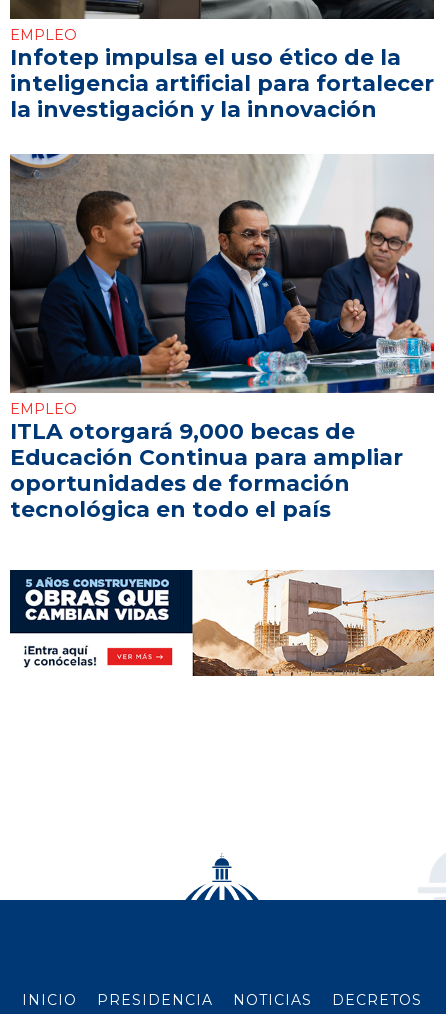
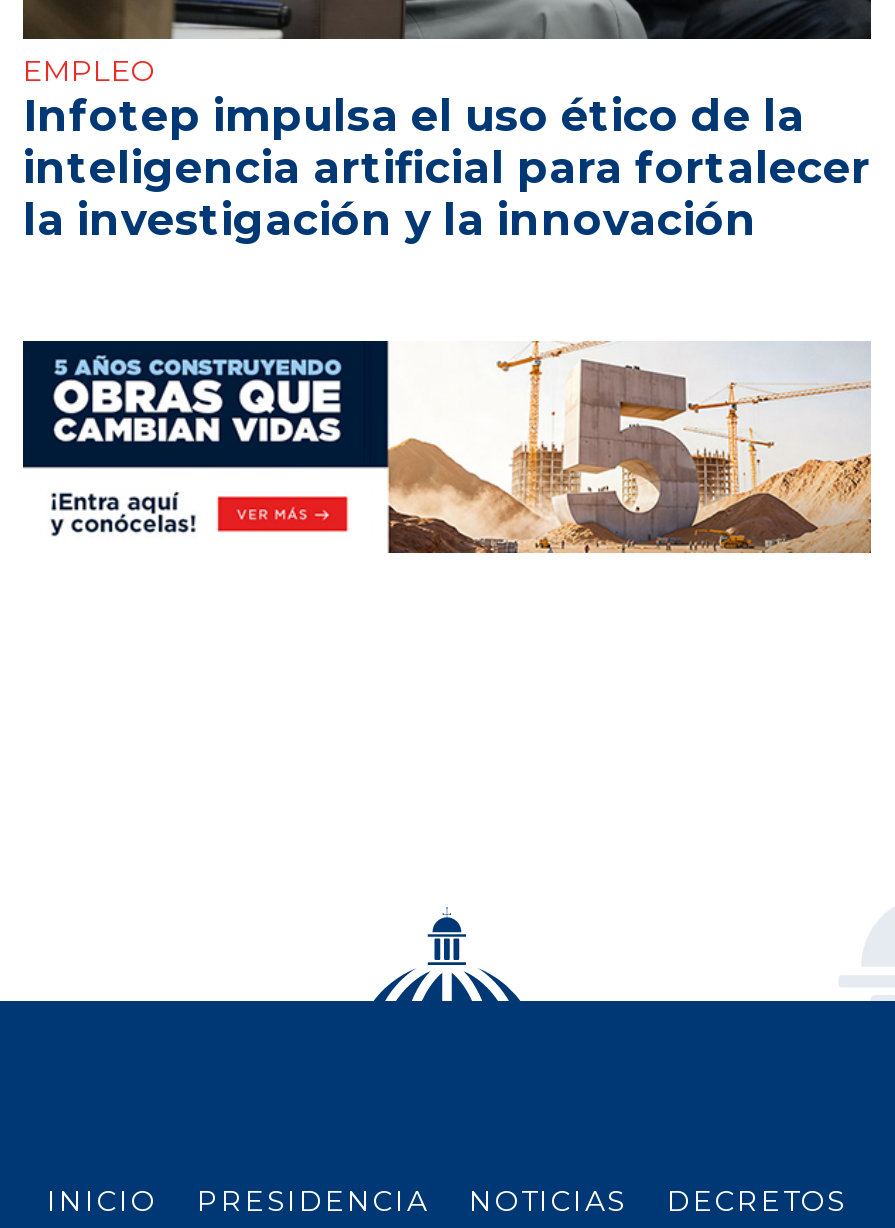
[10,153,435,522] [image] | EMPLEO | ITLA otorgará 9,000 becas de | Educación Continua para ampliar | oportunidades de formación | tecnológica en todo el país -> none

